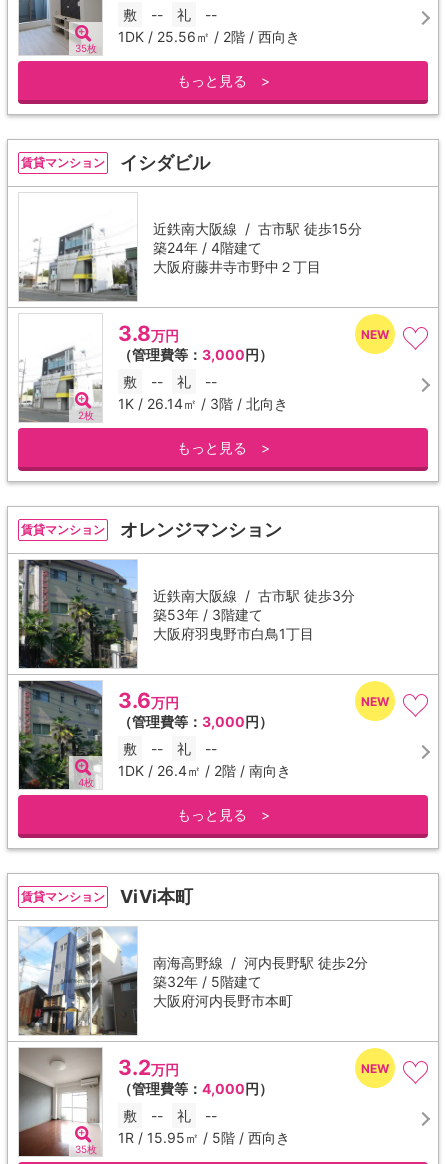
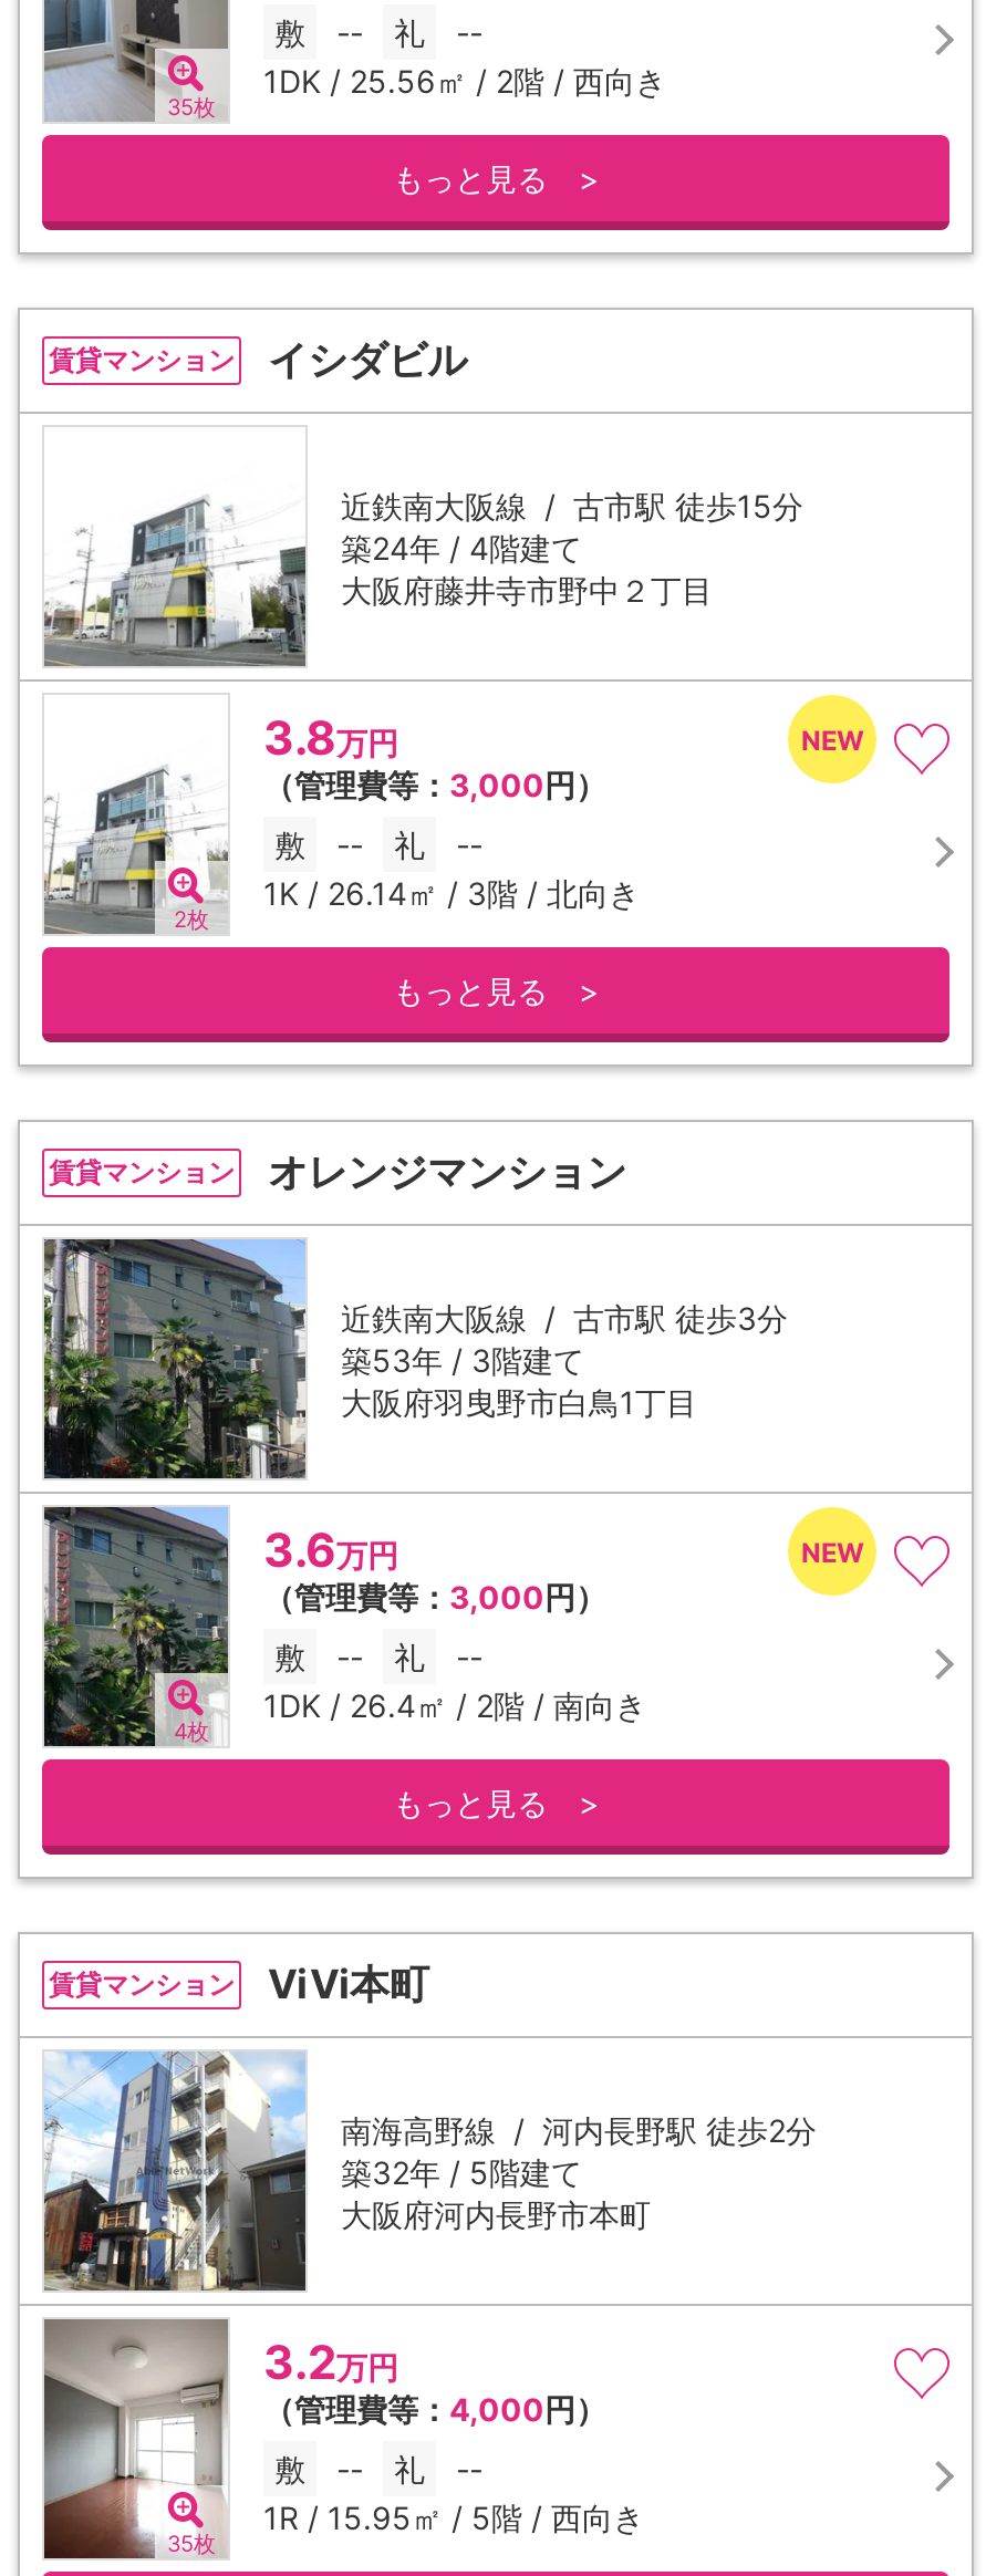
[354,1047,396,1089] [image] -> none

